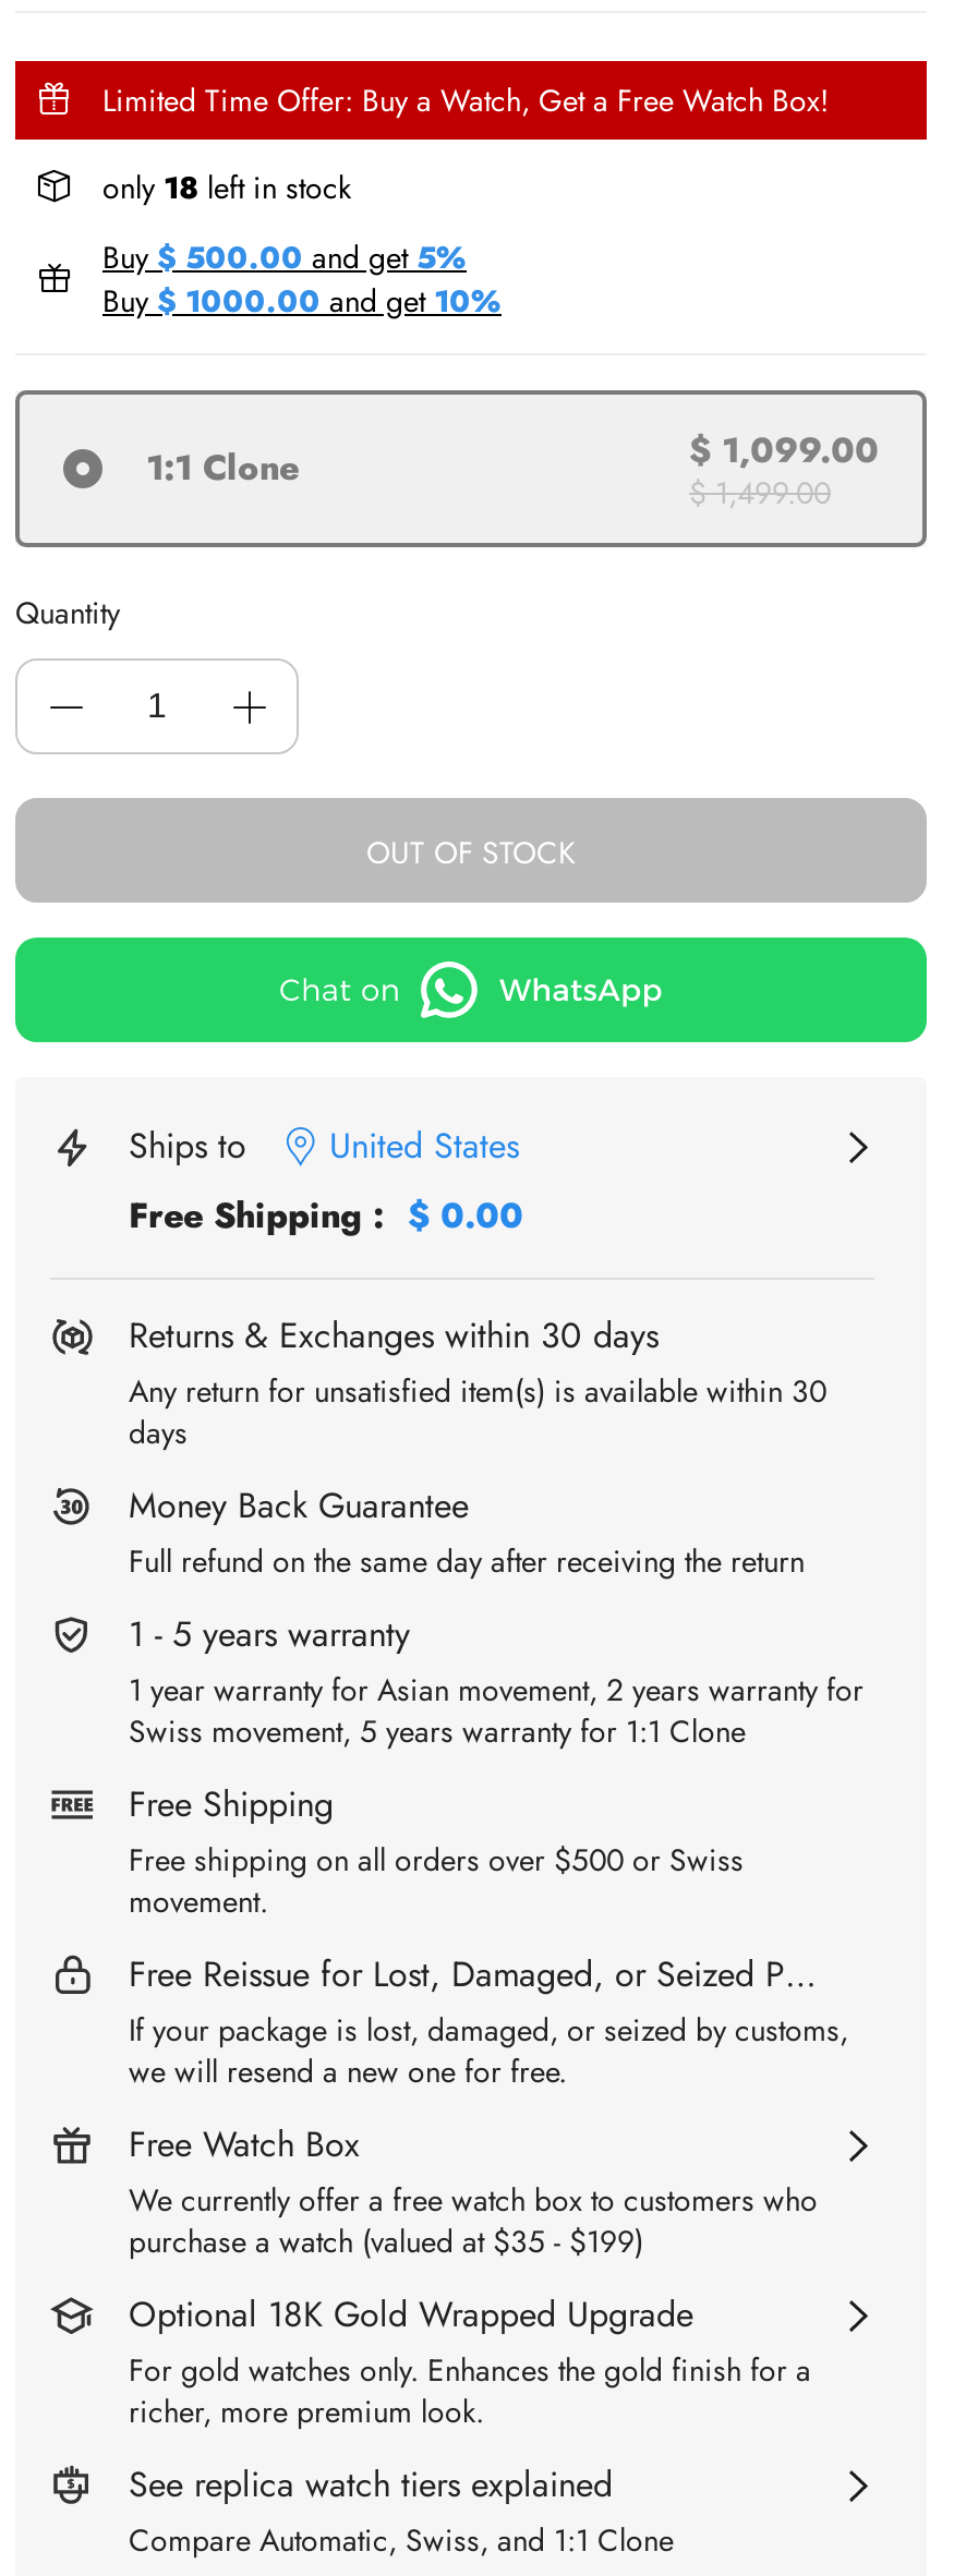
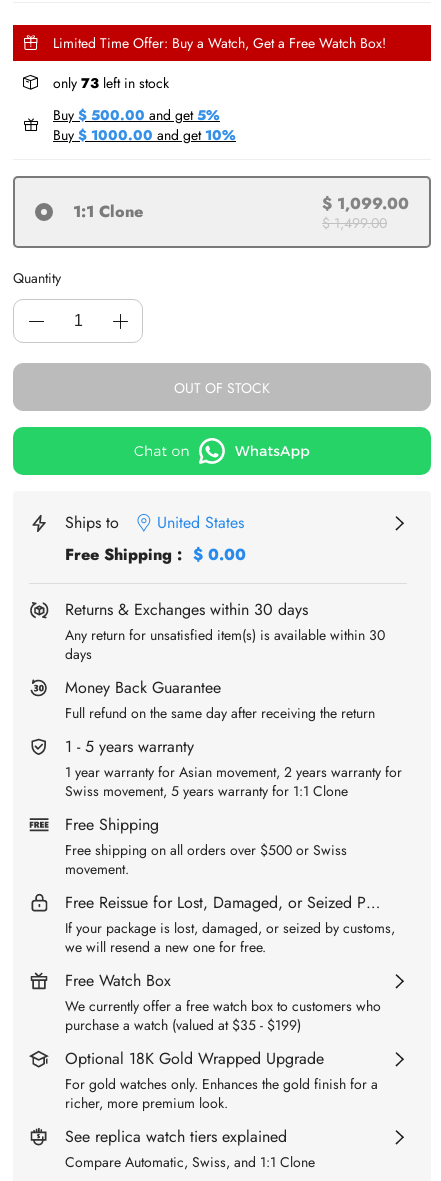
[102,166,351,209] only 18 left in stock -> [53,73,169,93] only 73 left in stock

